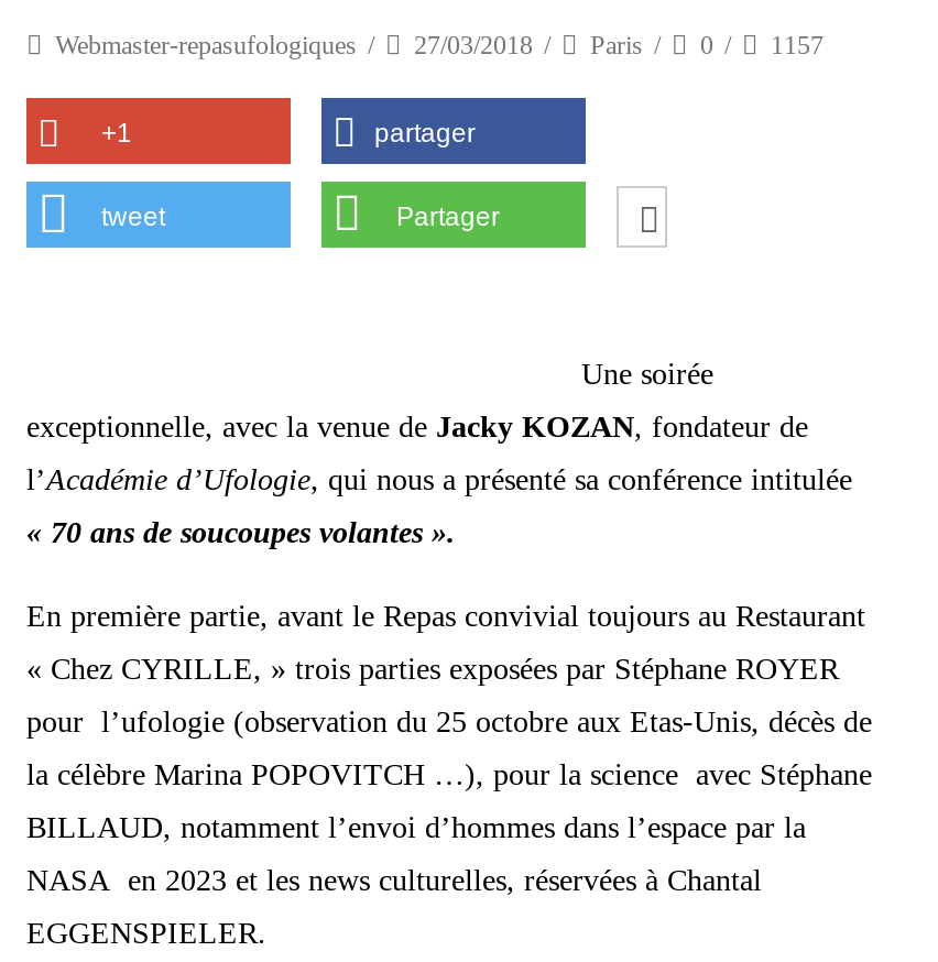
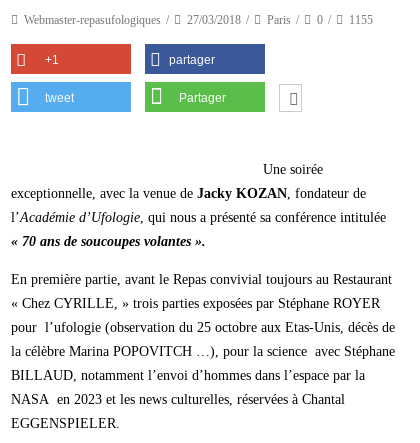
[55,30,824,61] Webmaster-repasufologiques 27/03/2018 Paris 0 1157 -> [24,13,373,27] Webmaster-repasufologiques 27/03/2018 Paris 0 1155

